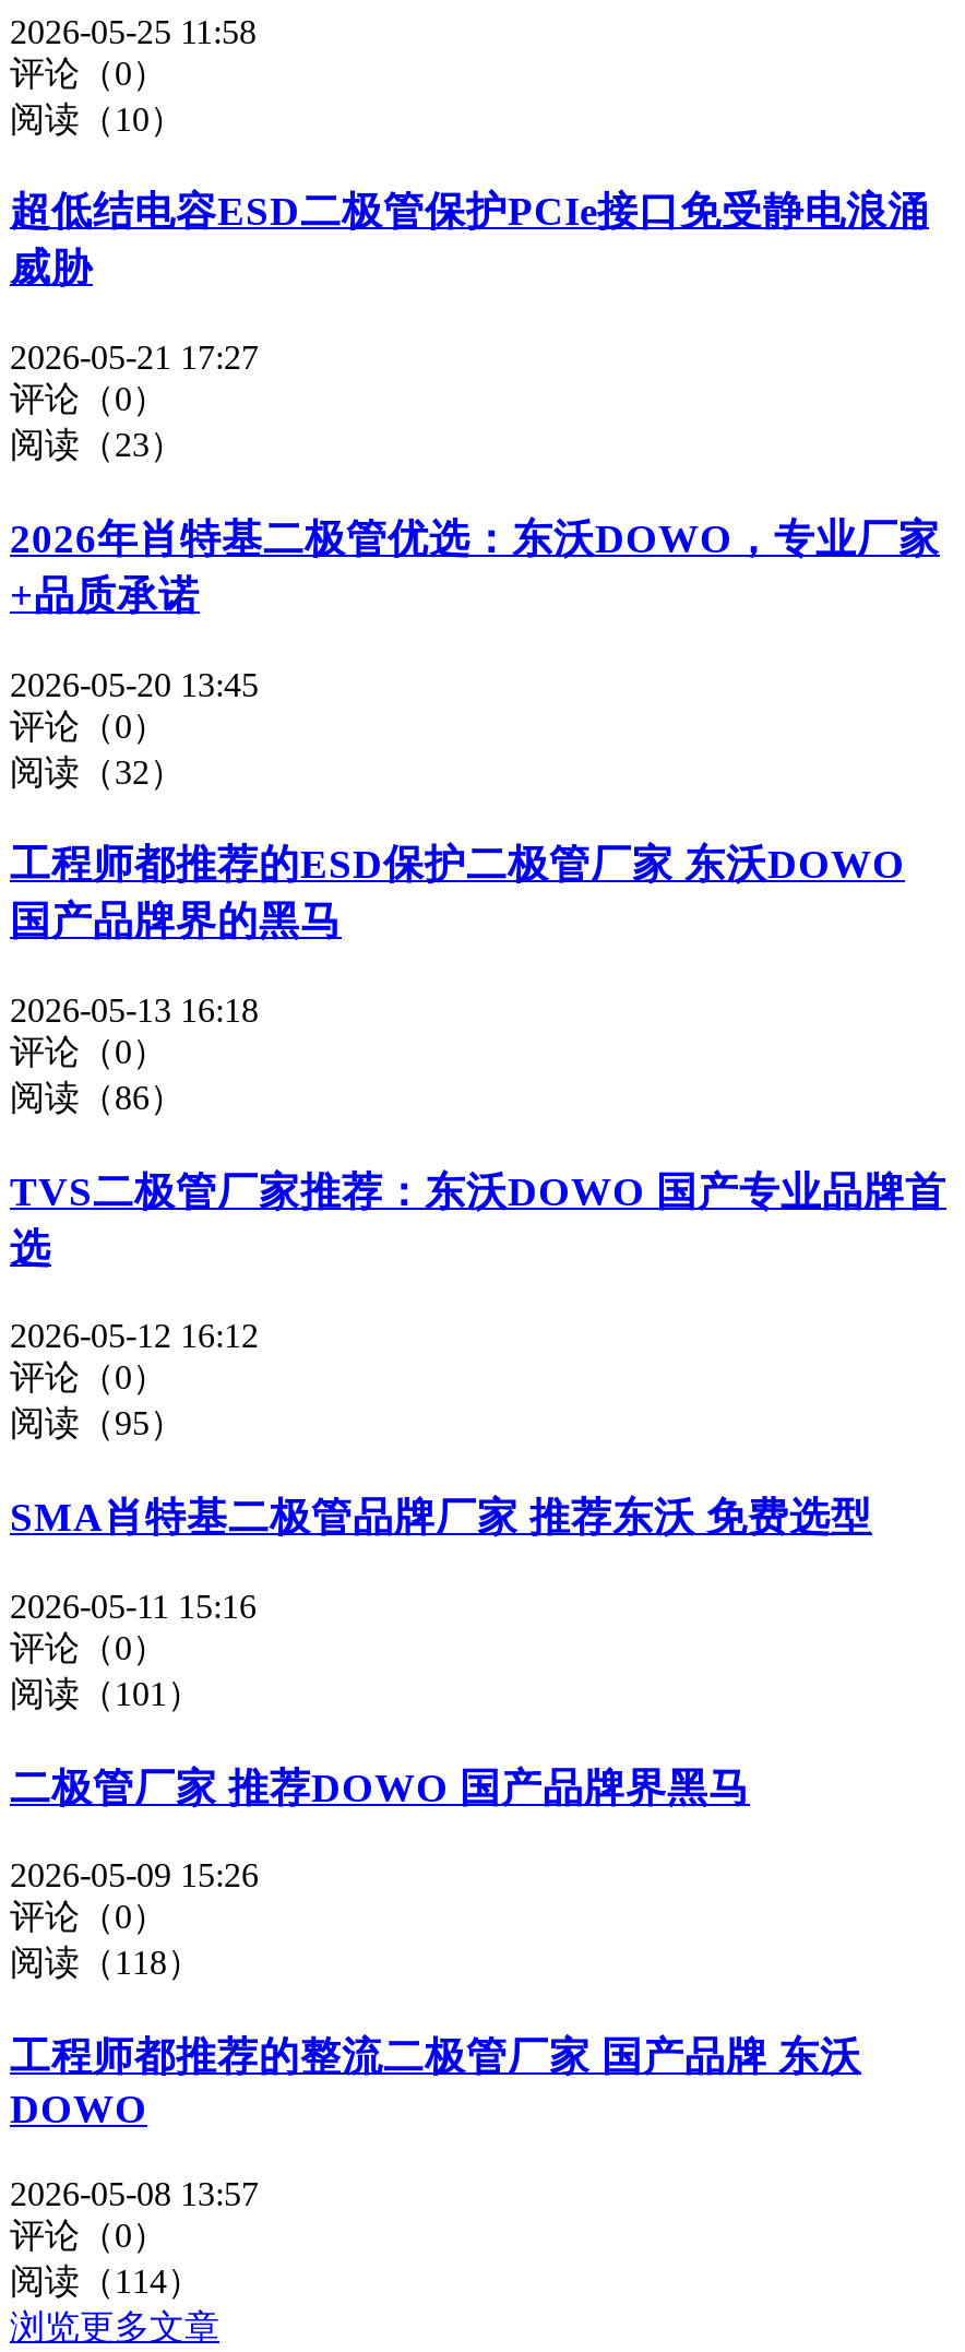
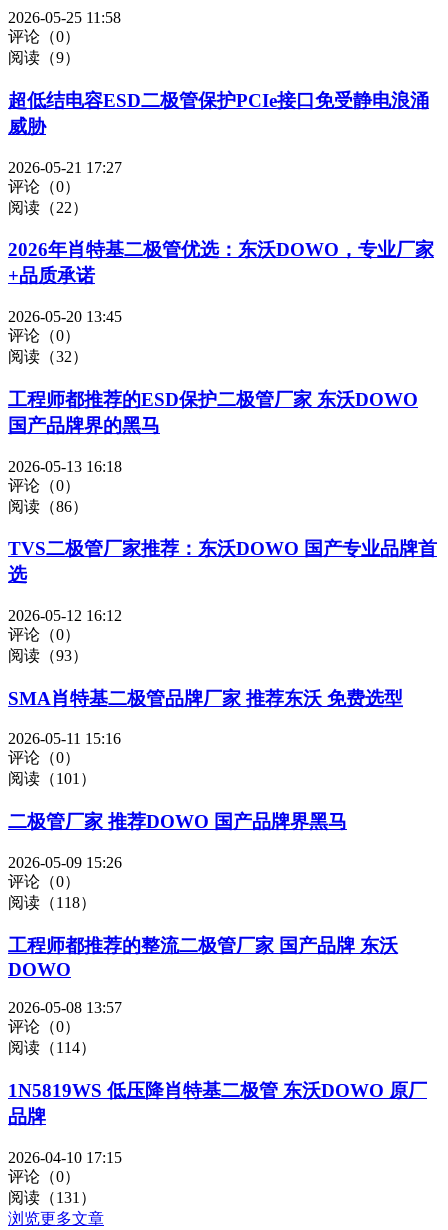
[10,100,184,137] 阅读（10） -> [8,49,80,66] 阅读（9）
[10,426,184,463] 阅读（23） -> [8,199,88,216] 阅读（22）
[10,1405,184,1442] 阅读（95） -> [8,647,88,664] 阅读（93）
none -> [8,1080,427,1206] 1N5819WS 低压降肖特基二极管 东沃DOWO 原厂 | 品牌 | 2026-04-10 17:15 | 评论（0） | 阅读（131）

